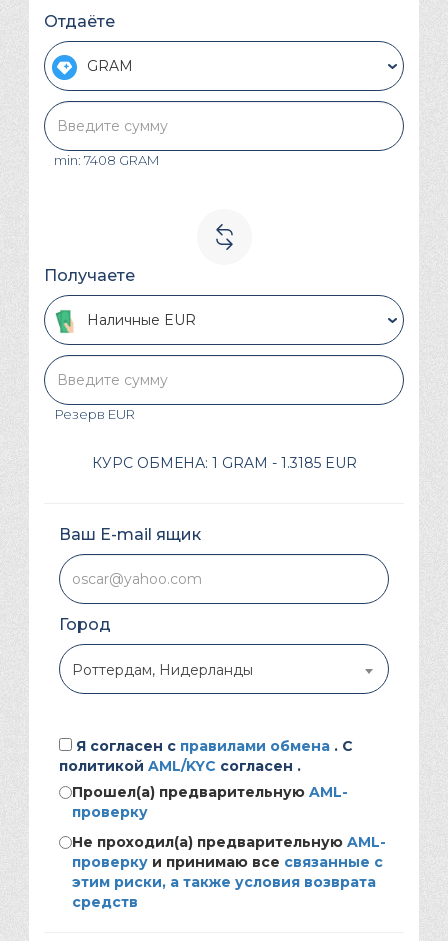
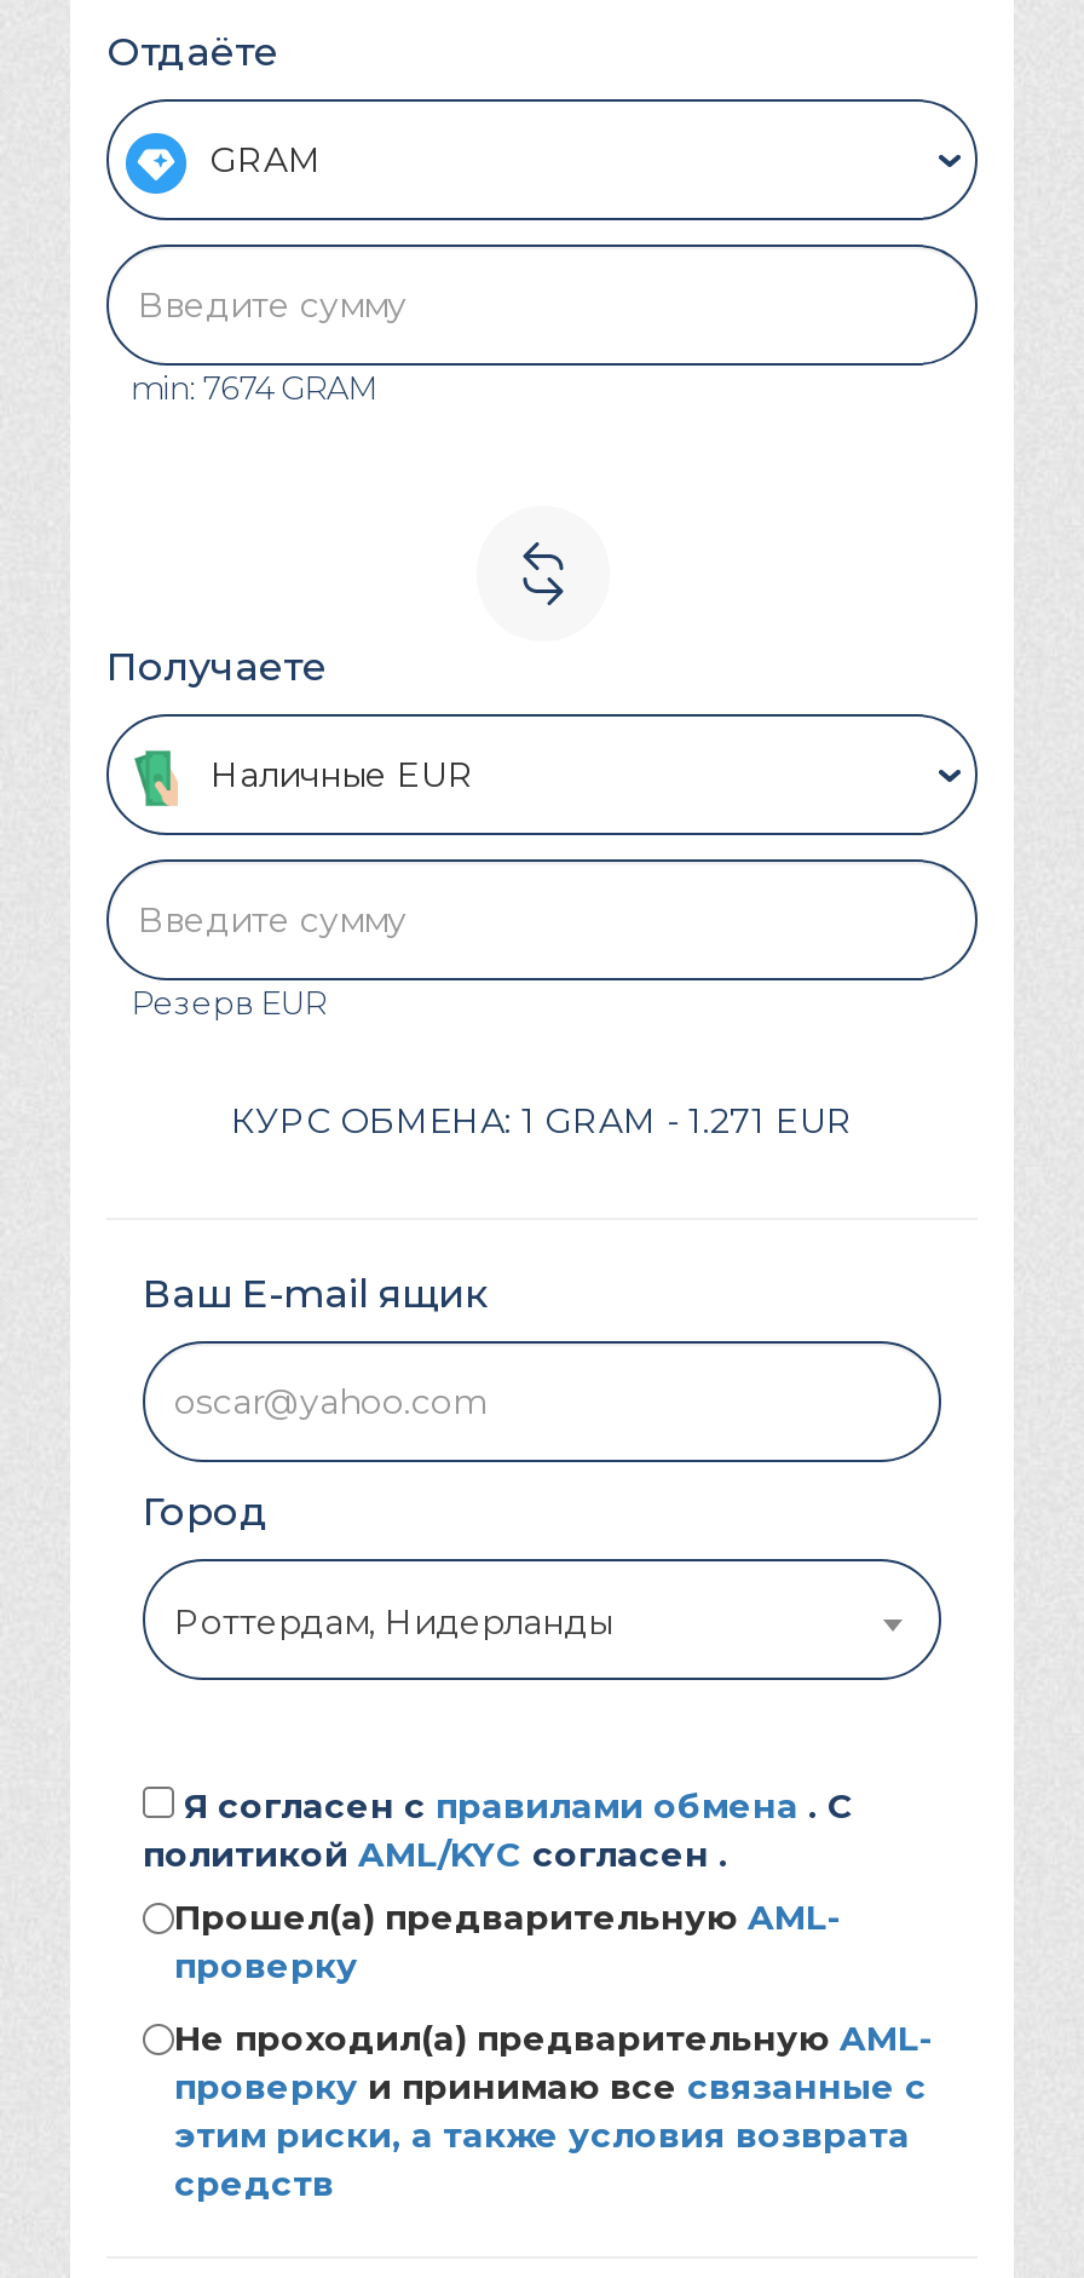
[54,152,159,168] min: 7408 GRAM -> [131,368,377,407] min: 7674 GRAM
[91,454,356,472] КУРС ОБМЕНА: 1 GRAM - 1.3185 EUR -> [231,1099,853,1143] КУРС ОБМЕНА: 1 GRAM - 1.271 EUR

